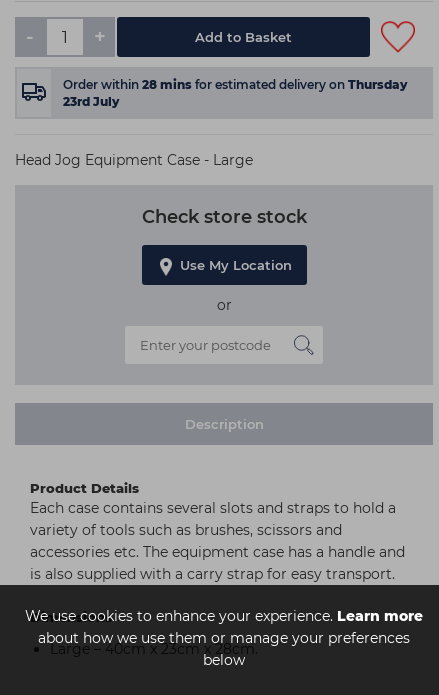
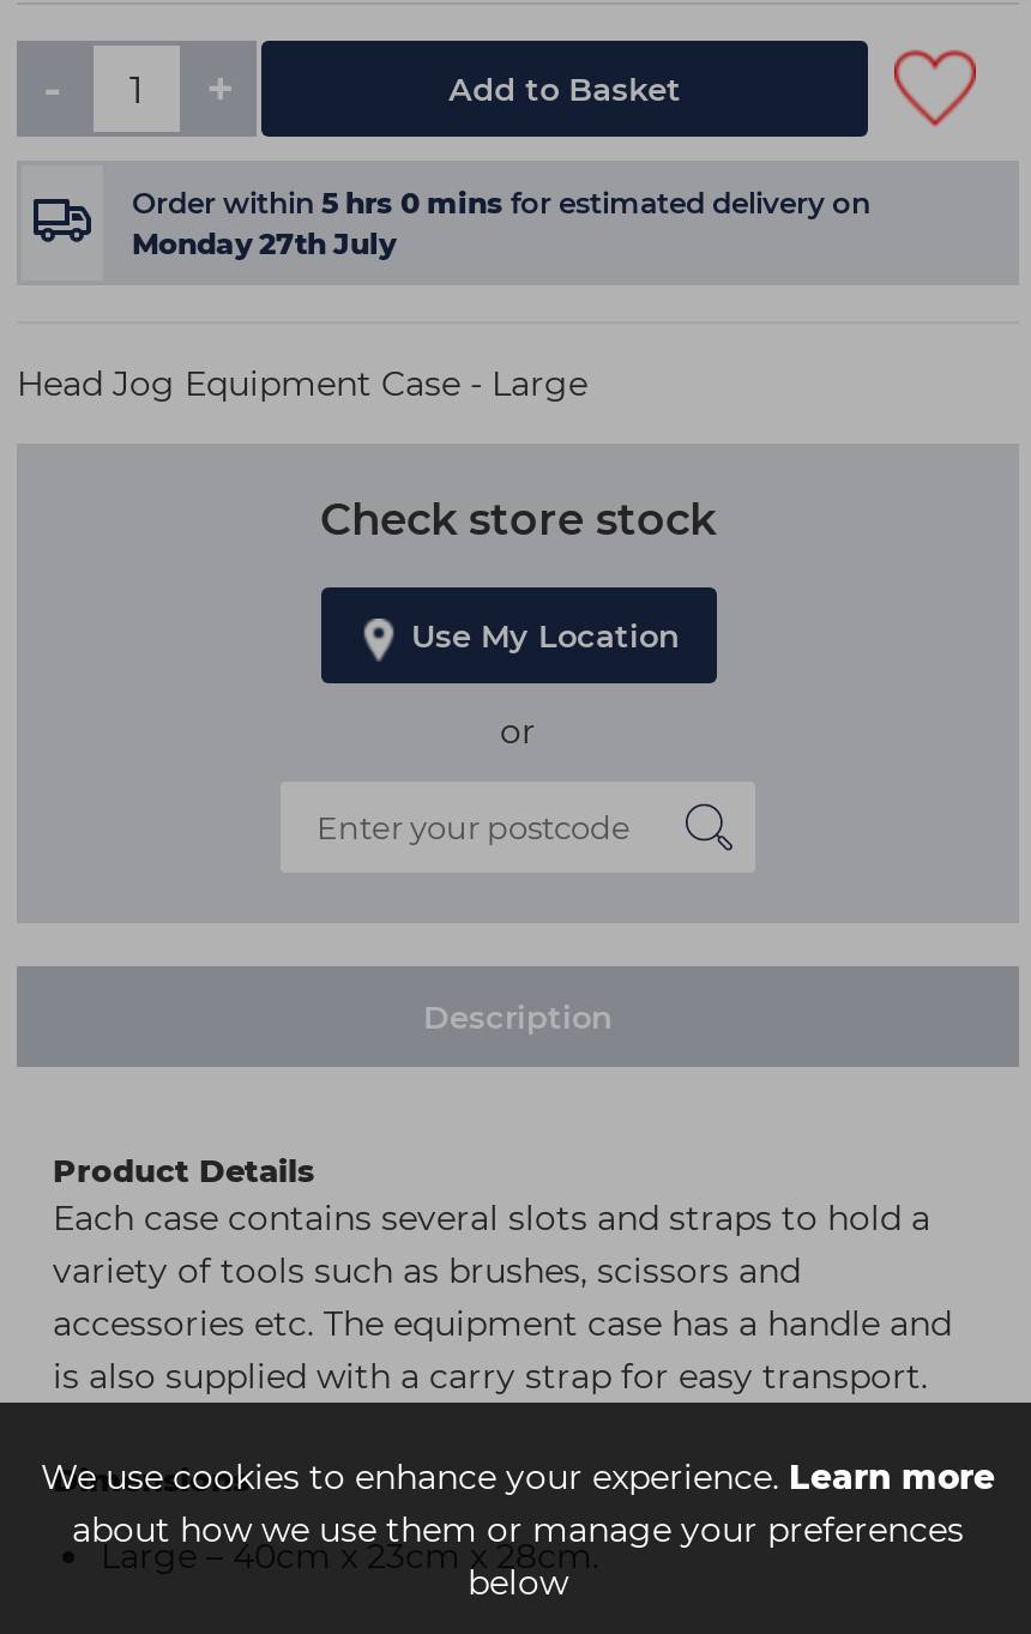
[63,77,407,109] Order within 28 mins for estimated delivery on Thursday | 23rd July -> [132,185,870,261] Order within 5 hrs 0 mins for estimated delivery on | Monday 27th July

